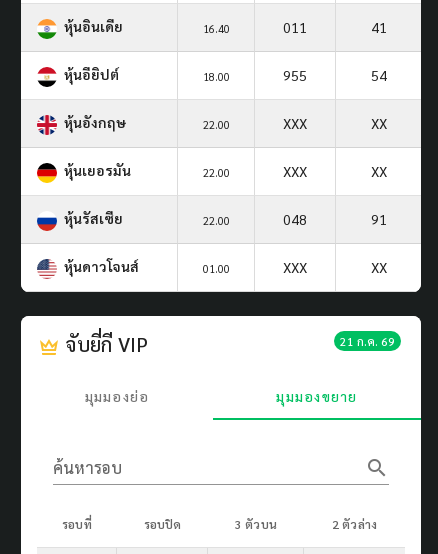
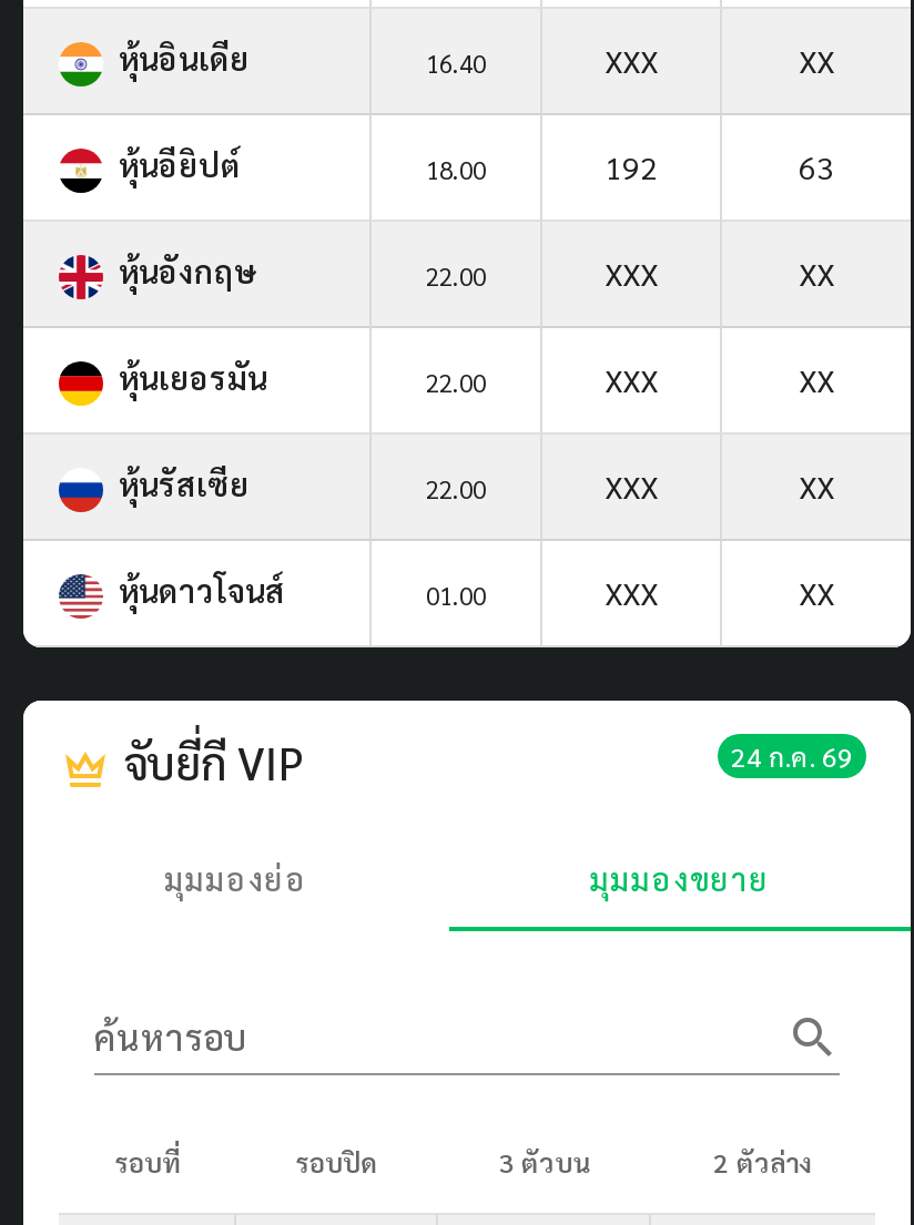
[283,18,386,36] 011 | 41 -> [605,39,834,79] XXX | XX
[283,66,307,84] 955 -> [605,146,658,186] 192
[370,66,386,84] 54 -> [799,146,834,186] 63
[283,210,386,228] 048 | 91 -> [605,465,834,505] XXX | XX
[340,333,395,349] 21 ก.ค. 69 -> [731,738,853,773] 24 ก.ค. 69

